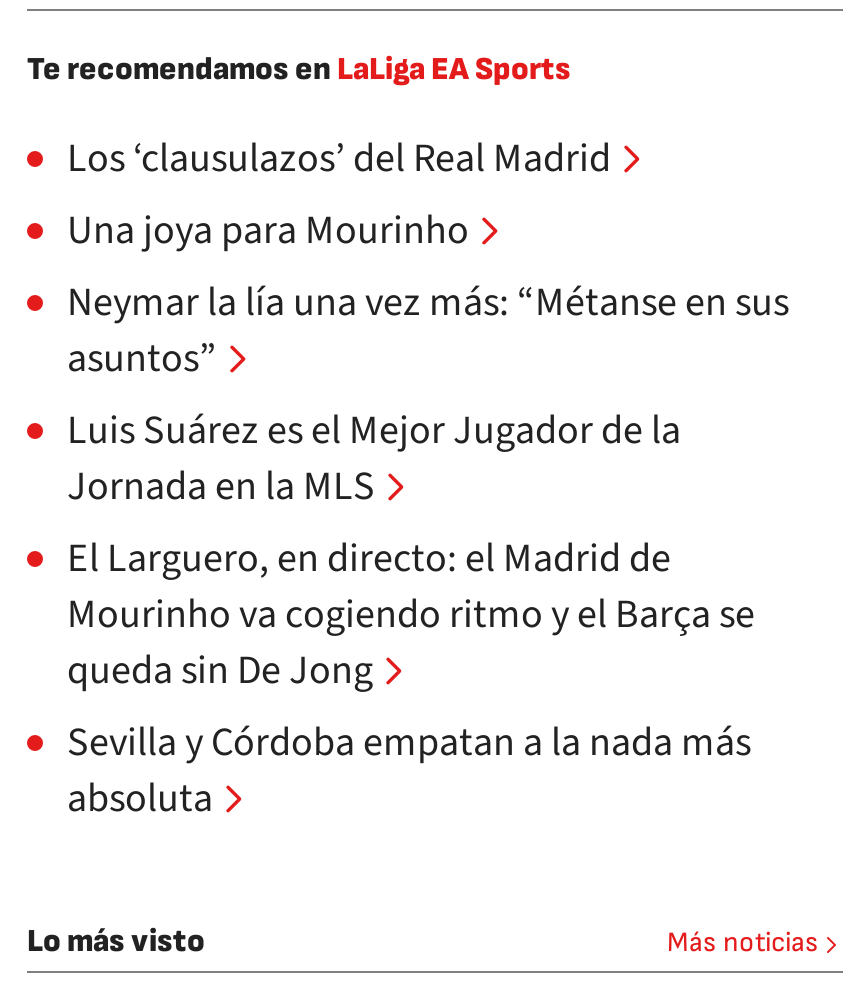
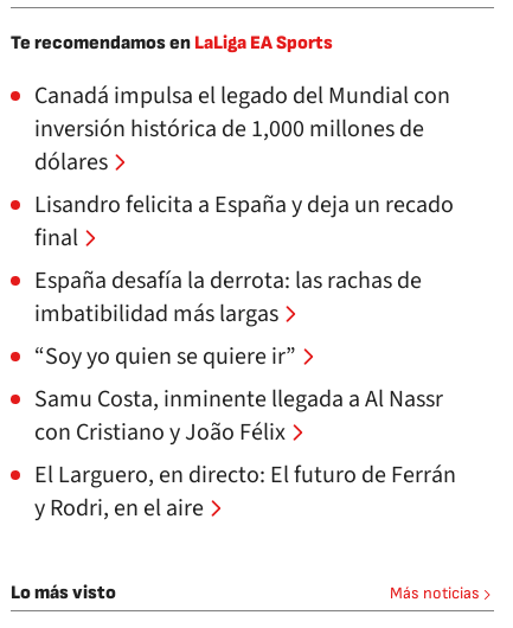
[67,131,789,827] Los ‘clausulazos’ del Real Madrid | Una joya para Mourinho | Neymar la lía una vez más: “Métanse en sus | asuntos” | Luis Suárez es el Mejor Jugador de la | Jornada en la MLS | El Larguero, en directo: el Madrid de | Mourinho va cogiendo ritmo y el Barça se | queda sin De Jong | Sevilla y Córdoba empatan a la nada más | absoluta -> [34,79,456,525] Canadá impulsa el legado del Mundial con | inversión histórica de 1,000 millones de | dólares | Lisandro felicita a España y deja un recado | final | España desafía la derrota: las rachas de | imbatibilidad más largas | “Soy yo quien se quiere ir” | Samu Costa, inminente llegada a Al Nassr | con Cristiano y João Félix | El Larguero, en directo: El futuro de Ferrán | y Rodri, en el aire

